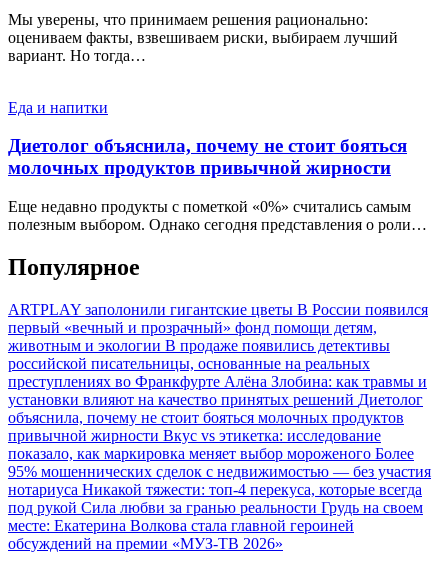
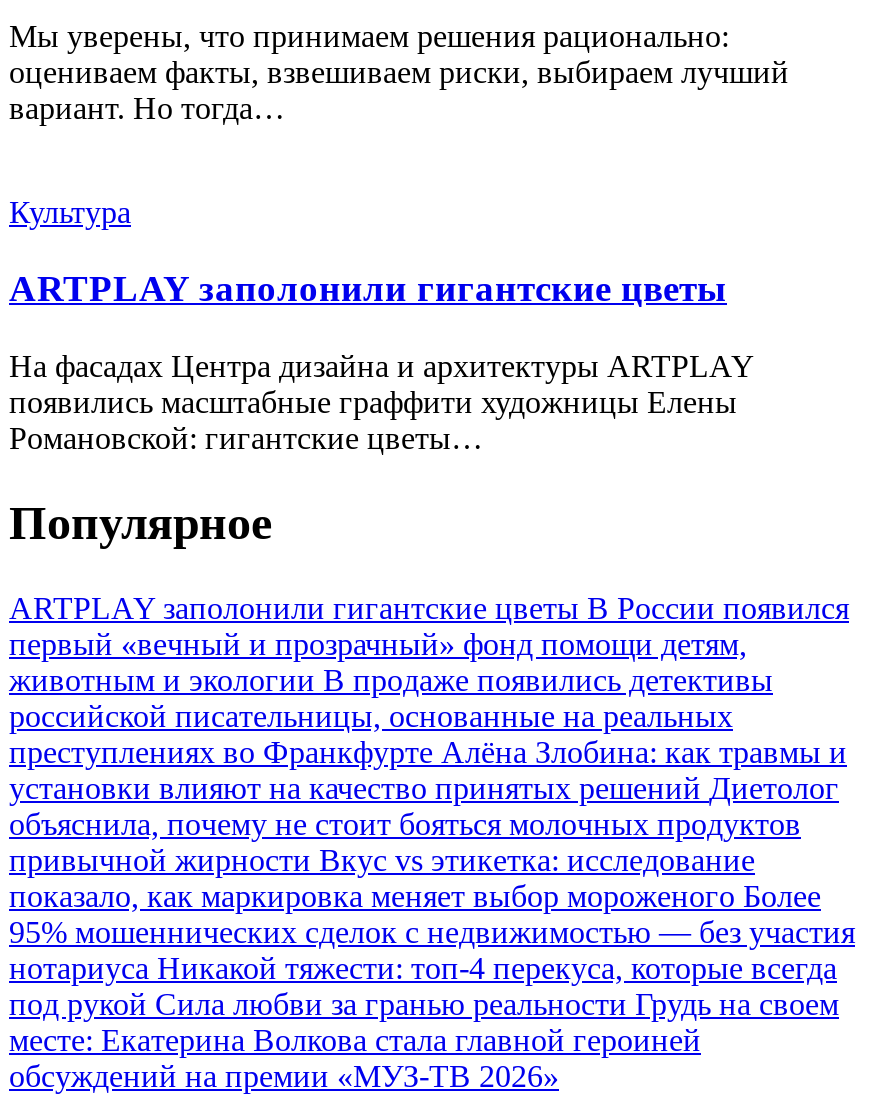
[8,99,108,116] Еда и напитки -> [9,194,131,228] Культура
[8,135,407,178] Диетолог объяснила, почему не стоит бояться | молочных продуктов привычной жирности -> [9,268,727,310] ARTPLAY заполонили гигантские цветы
[8,198,427,233] Еще недавно продукты с пометкой «0%» считались самым | полезным выбором. Однако сегодня представления о роли… -> [9,349,753,455] На фасадах Центра дизайна и архитектуры ARTPLAY | появились масштабные граффити художницы Елены | Романовской: гигантские цветы…

